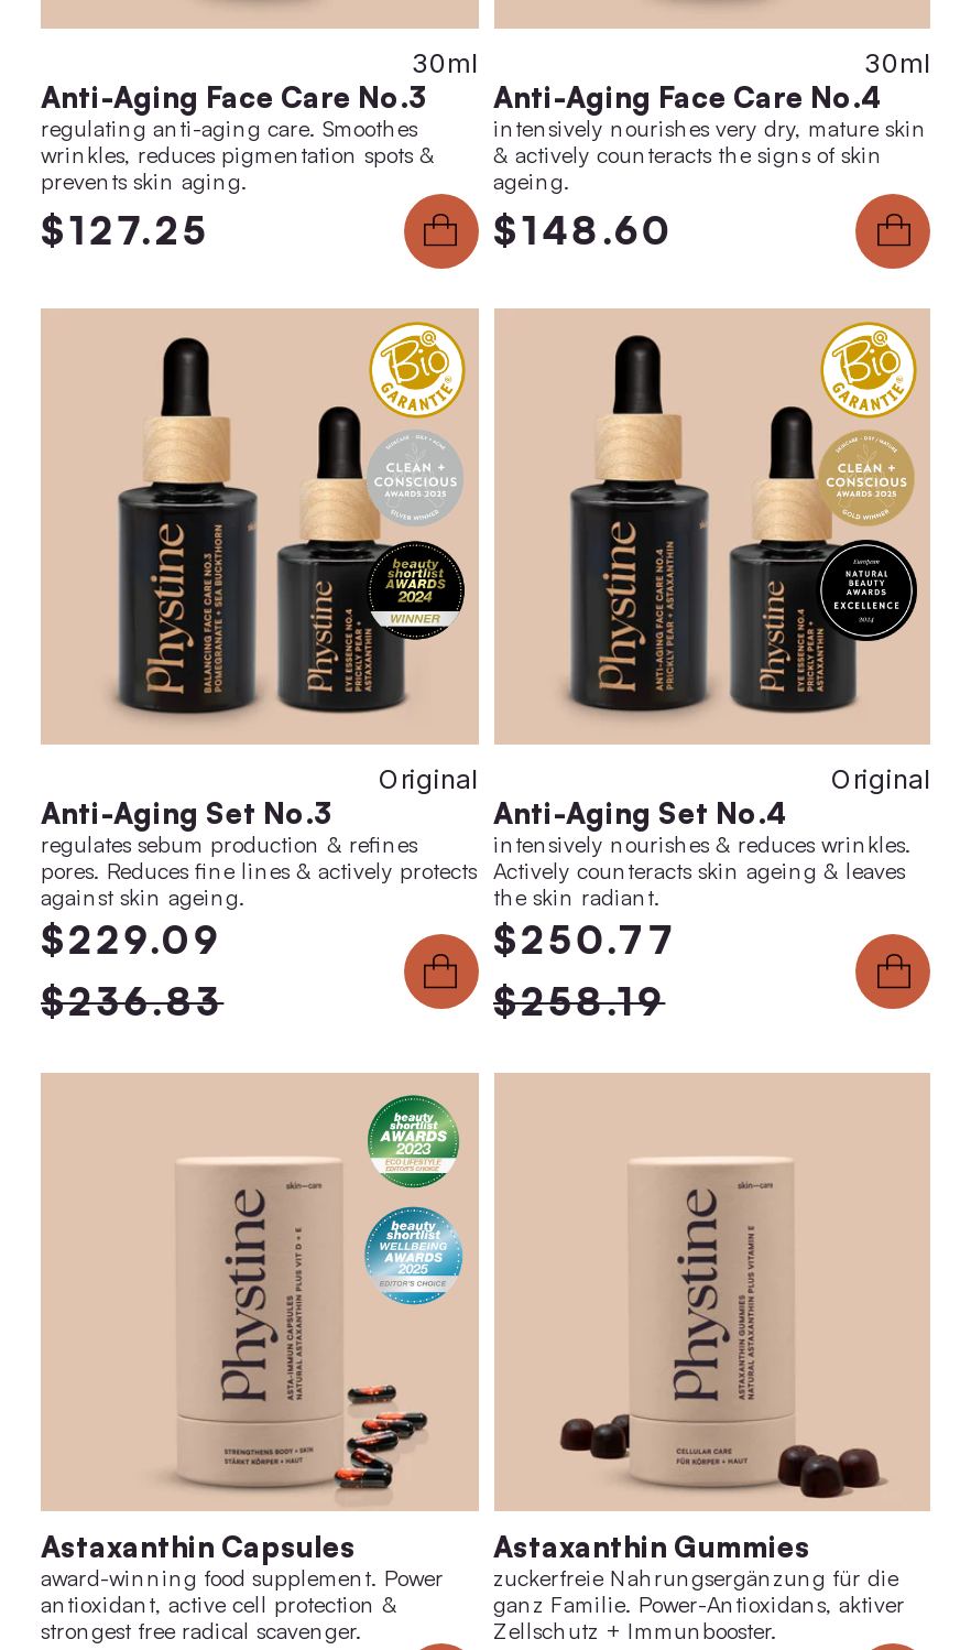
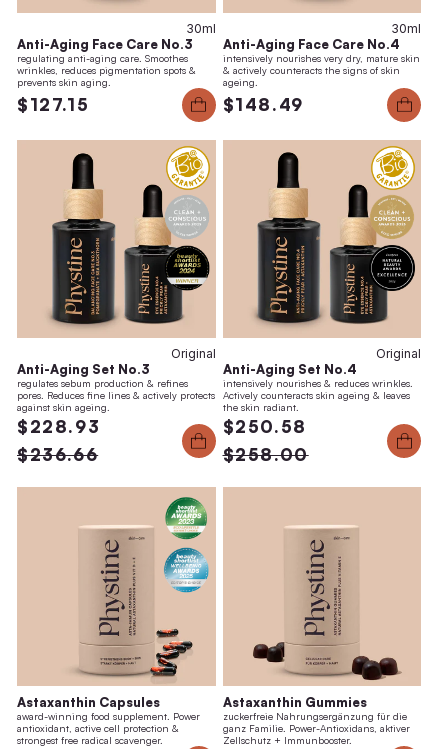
[41,206,211,252] $127.25 -> [17,93,89,114] $127.15
[493,206,674,252] $148.60 -> [222,93,304,114] $148.49
[41,916,222,963] $229.09 -> [17,416,100,437] $228.93
[493,916,676,963] $250.77 -> [222,416,307,437] $250.58
[41,978,224,1024] $236.83 -> [17,444,98,465] $236.66
[493,978,665,1024] $258.19 -> [222,444,309,465] $258.00

